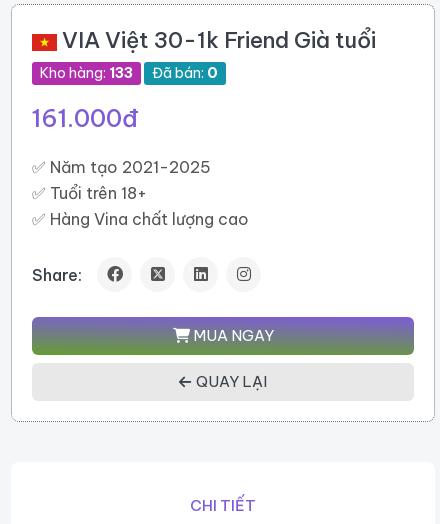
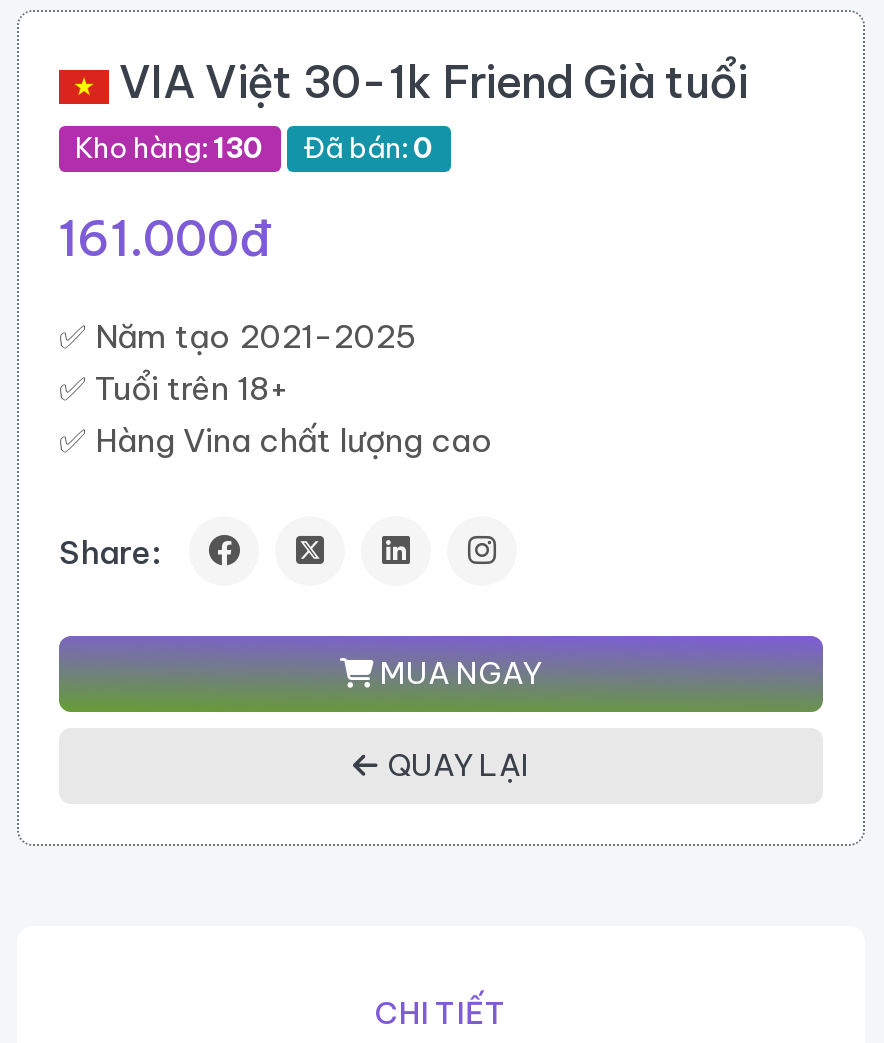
[40,64,218,82] Kho hàng: 133 Đã bán: 0 -> [75,130,435,166] Kho hàng: 130 Đã bán: 0

